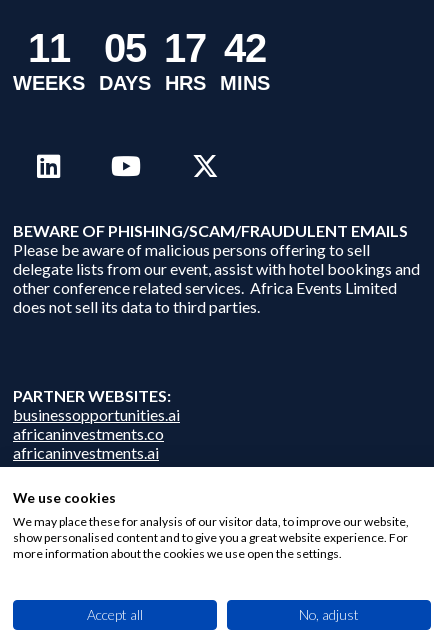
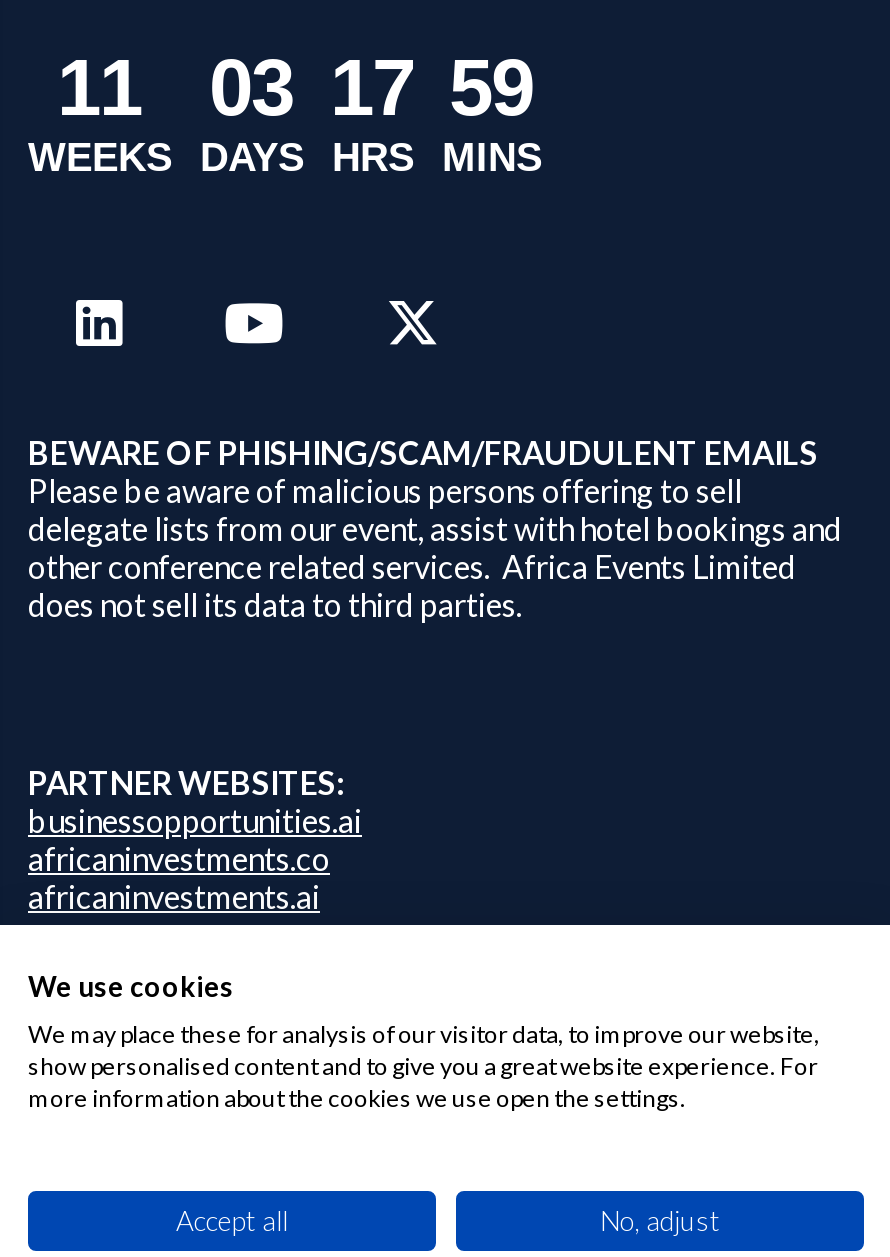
[103,26,146,70] 05 -> [209,43,295,131] 03
[223,26,266,70] 42 -> [449,43,535,131] 59

